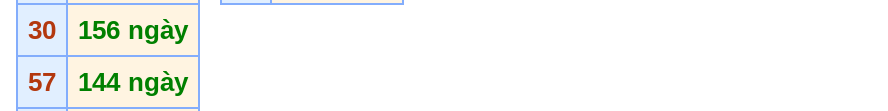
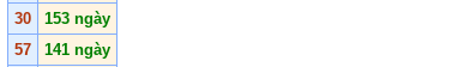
[28,15,188,45] 30 156 ngày -> [14,10,110,28] 30 153 ngày
[28,67,188,97] 57 144 ngày -> [14,41,110,59] 57 141 ngày

